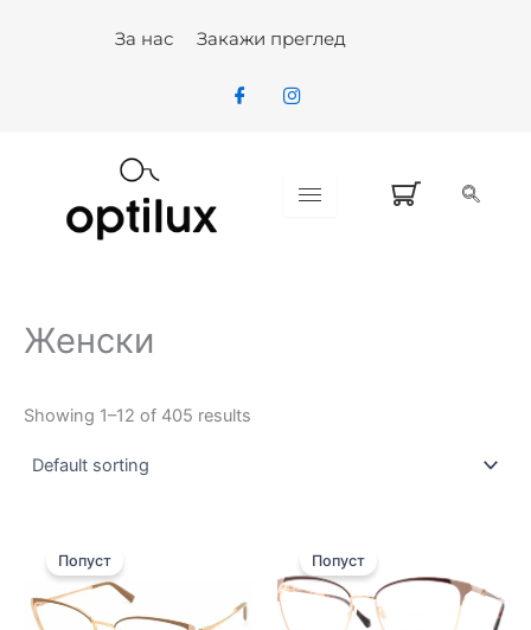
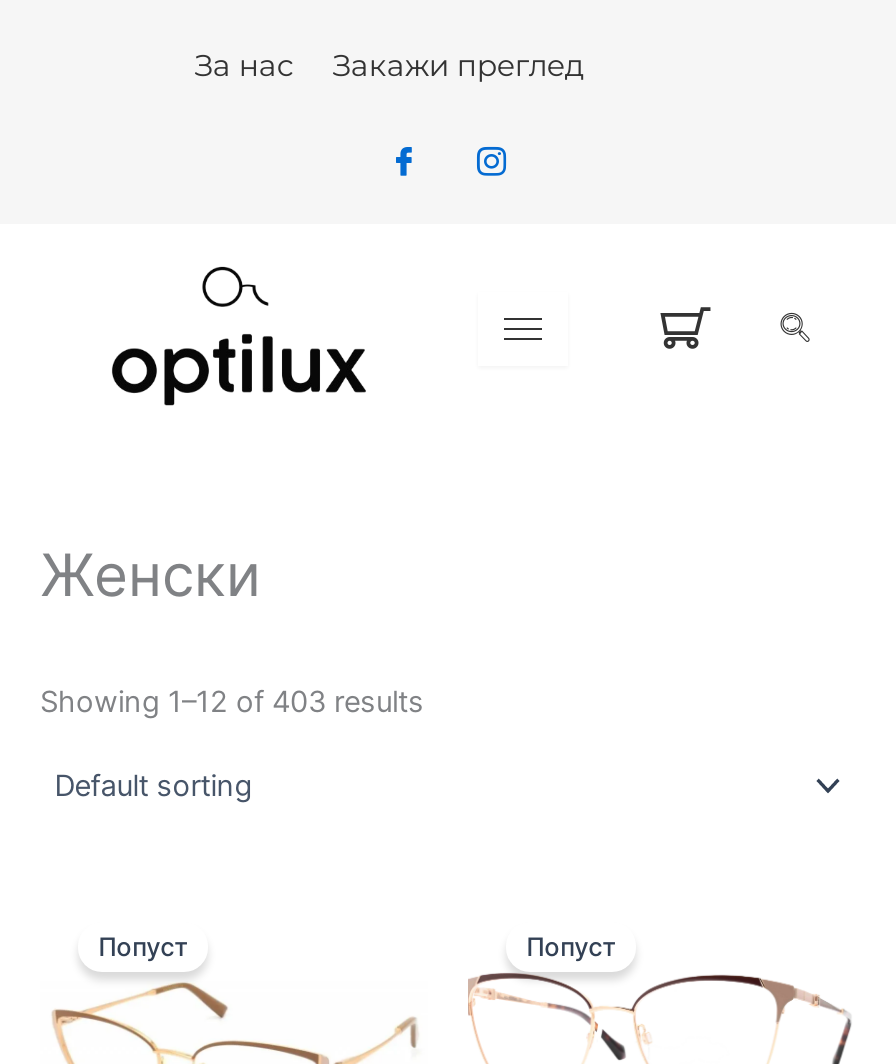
[24,405,251,426] Showing 1–12 of 405 results -> [40,684,424,720] Showing 1–12 of 403 results

